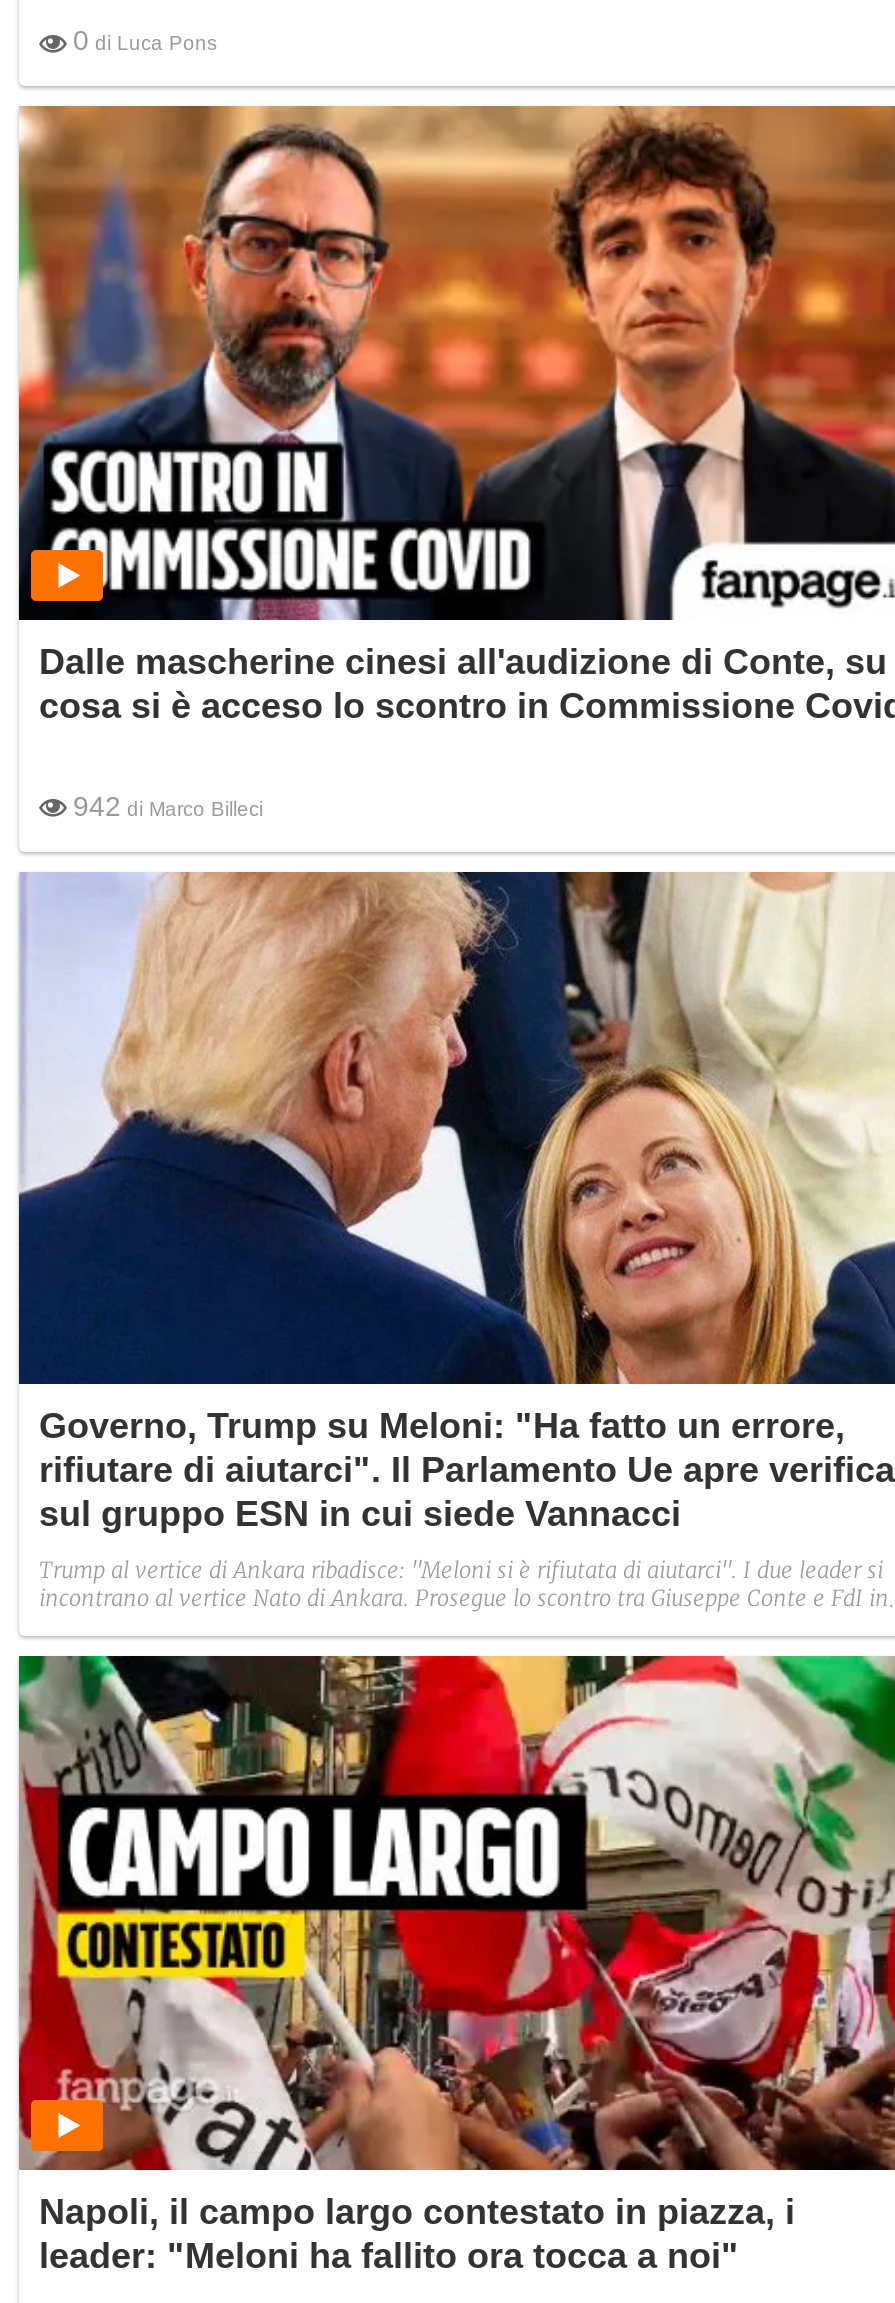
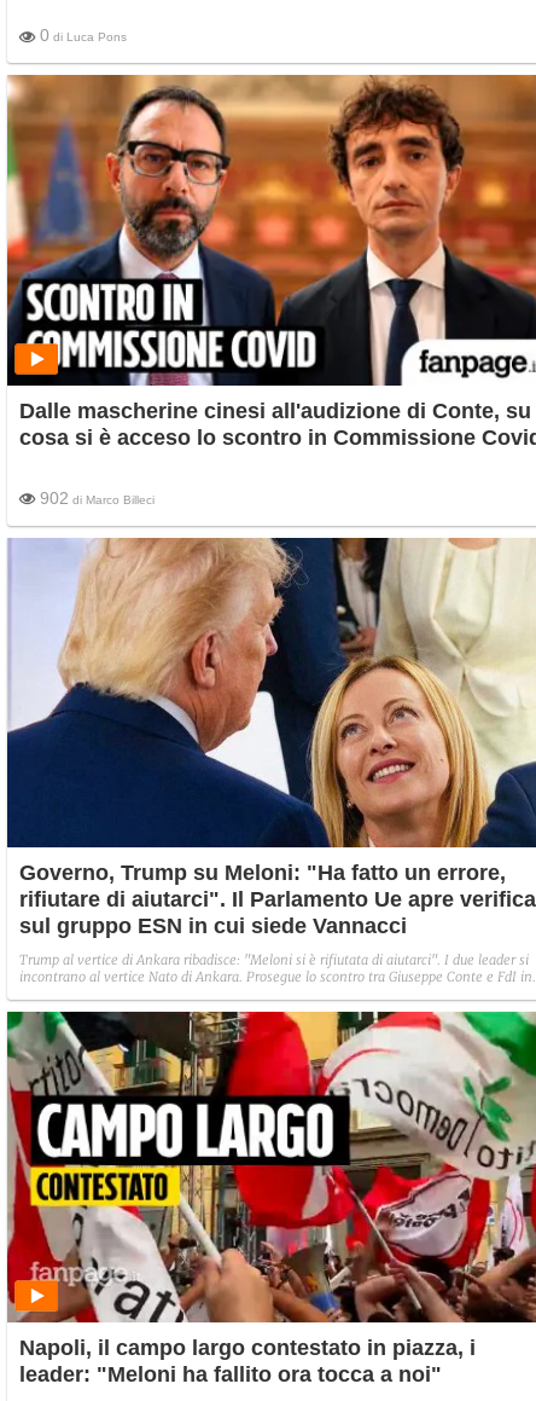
[73,790,263,822] 942 di Marco Billeci -> [40,488,155,507] 902 di Marco Billeci

